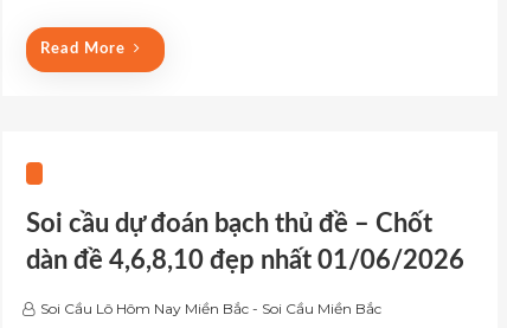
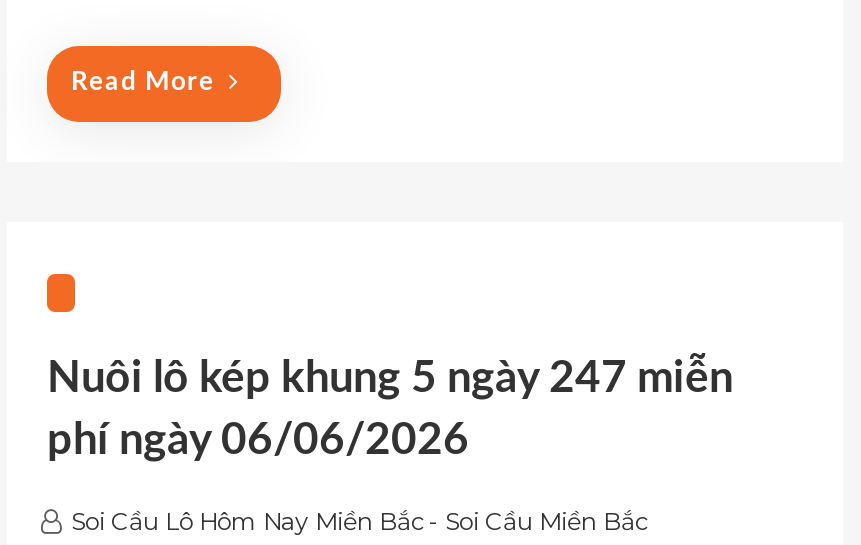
[26,211,464,274] Soi cầu dự đoán bạch thủ đề – Chốt | dàn đề 4,6,8,10 đẹp nhất 01/06/2026 -> [47,356,733,462] Nuôi lô kép khung 5 ngày 247 miễn | phí ngày 06/06/2026

